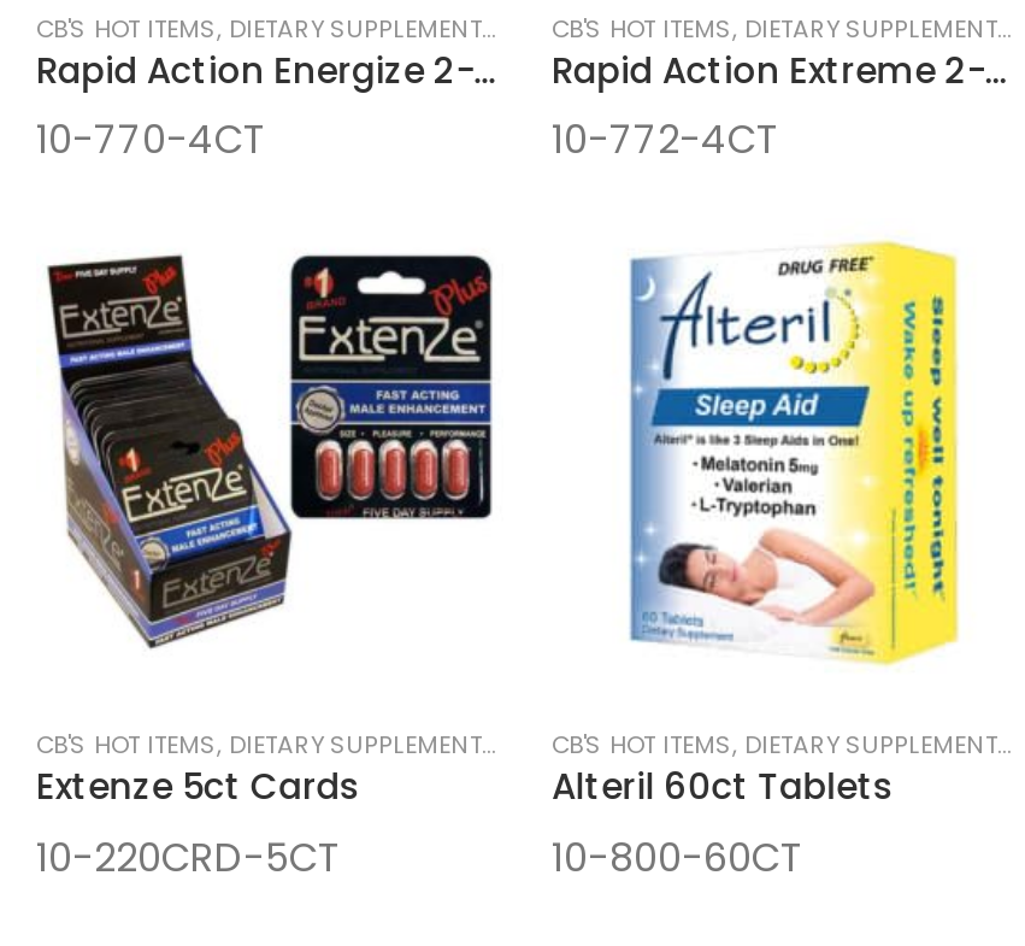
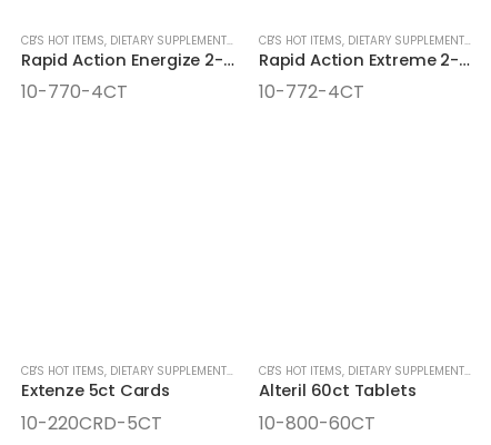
[46,252,494,650] [image] -> none
[629,240,961,666] [image] -> none

